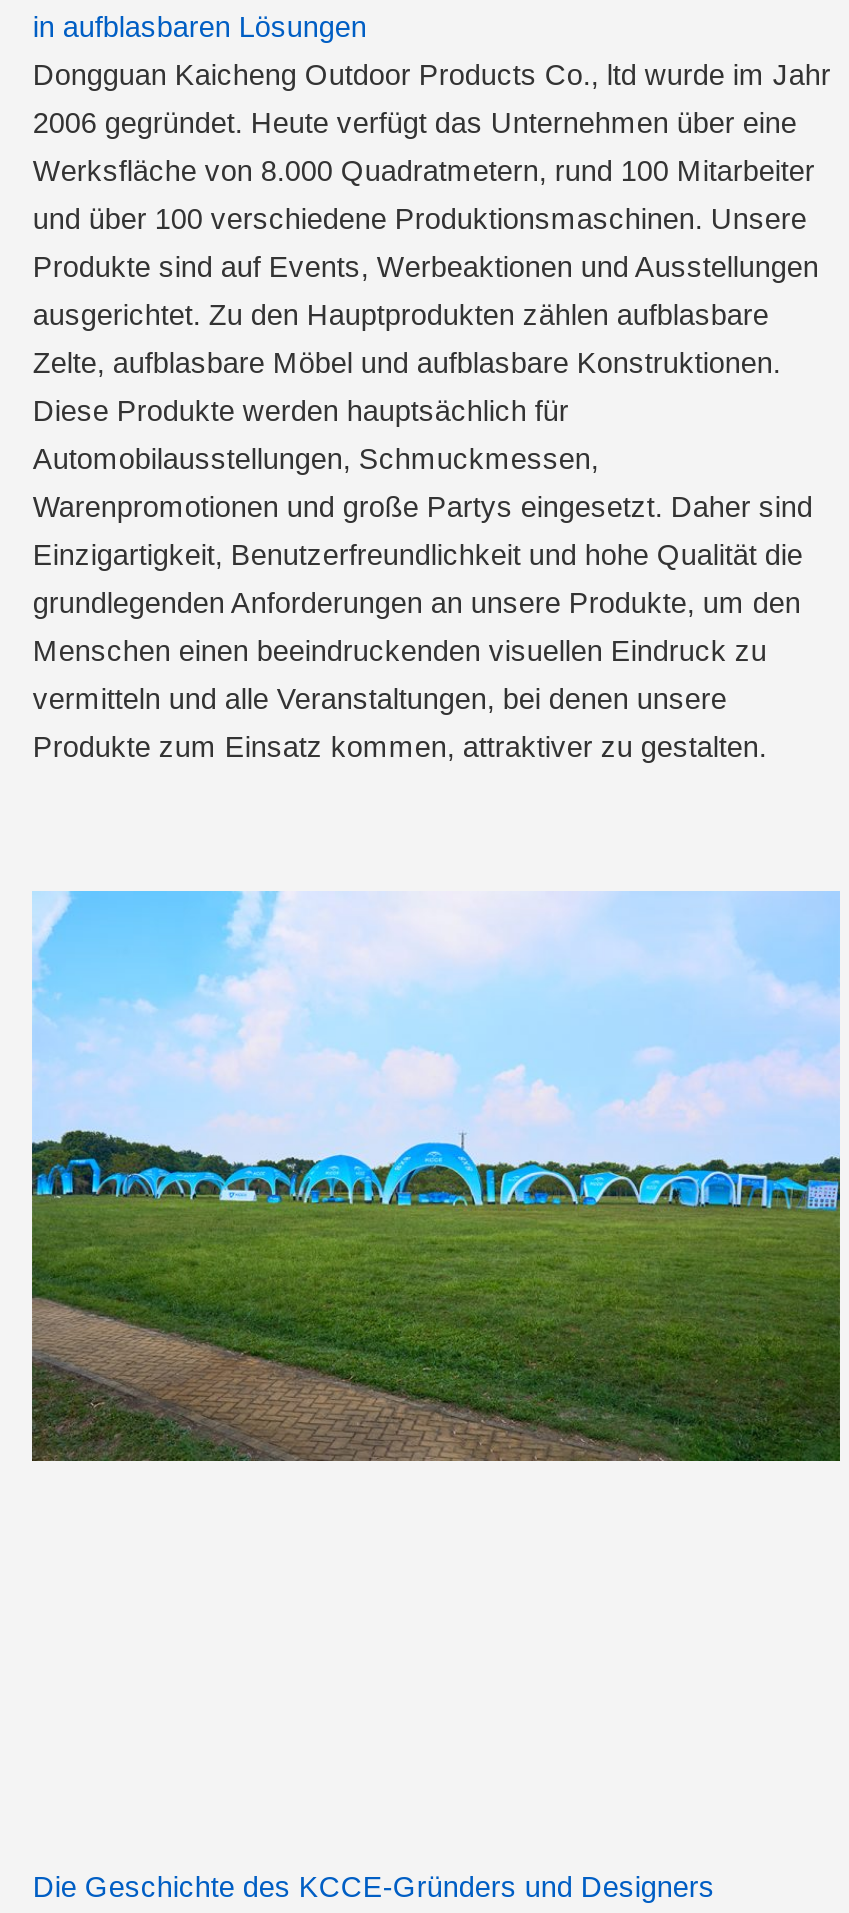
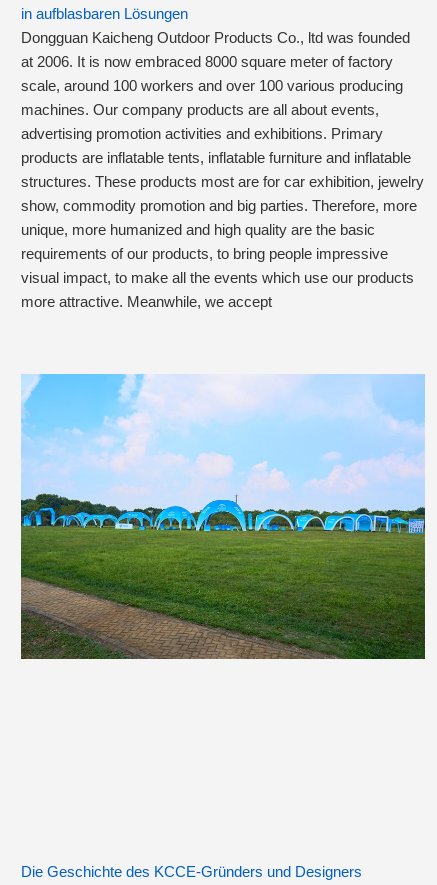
[33,58,831,762] Dongguan Kaicheng Outdoor Products Co., ltd wurde im Jahr | 2006 gegründet. Heute verfügt das Unternehmen über eine | Werksfläche von 8.000 Quadratmetern, rund 100 Mitarbeiter | und über 100 verschiedene Produktionsmaschinen. Unsere | Produkte sind auf Events, Werbeaktionen und Ausstellungen | ausgerichtet. Zu den Hauptprodukten zählen aufblasbare | Zelte, aufblasbare Möbel und aufblasbare Konstruktionen. | Diese Produkte werden hauptsächlich für | Automobilausstellungen, Schmuckmessen, | Warenpromotionen und große Partys eingesetzt. Daher sind | Einzigartigkeit, Benutzerfreundlichkeit und hohe Qualität die | grundlegenden Anforderungen an unsere Produkte, um den | Menschen einen beeindruckenden visuellen Eindruck zu | vermitteln und alle Veranstaltungen, bei denen unsere | Produkte zum Einsatz kommen, attraktiver zu gestalten. -> [21,30,424,310] Dongguan Kaicheng Outdoor Products Co., ltd was founded | at 2006. It is now embraced 8000 square meter of factory | scale, around 100 workers and over 100 various producing | machines. Our company products are all about events, | advertising promotion activities and exhibitions. Primary | products are inflatable tents, inflatable furniture and inflatable | structures. These products most are for car exhibition, jewelry | show, commodity promotion and big parties. Therefore, more | unique, more humanized and high quality are the basic | requirements of our products, to bring people impressive | visual impact, to make all the events which use our products | more attractive. Meanwhile, we accept

